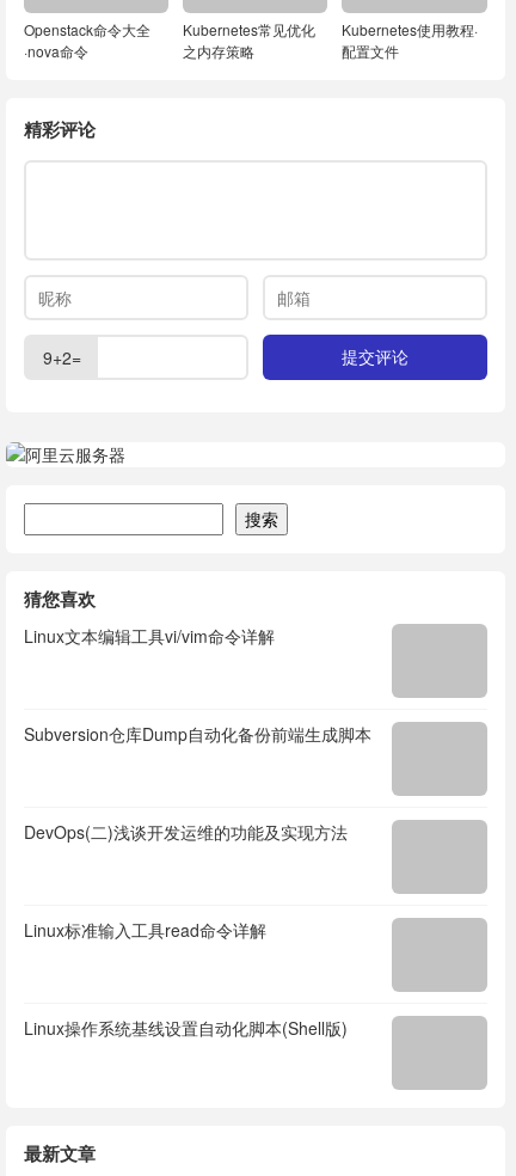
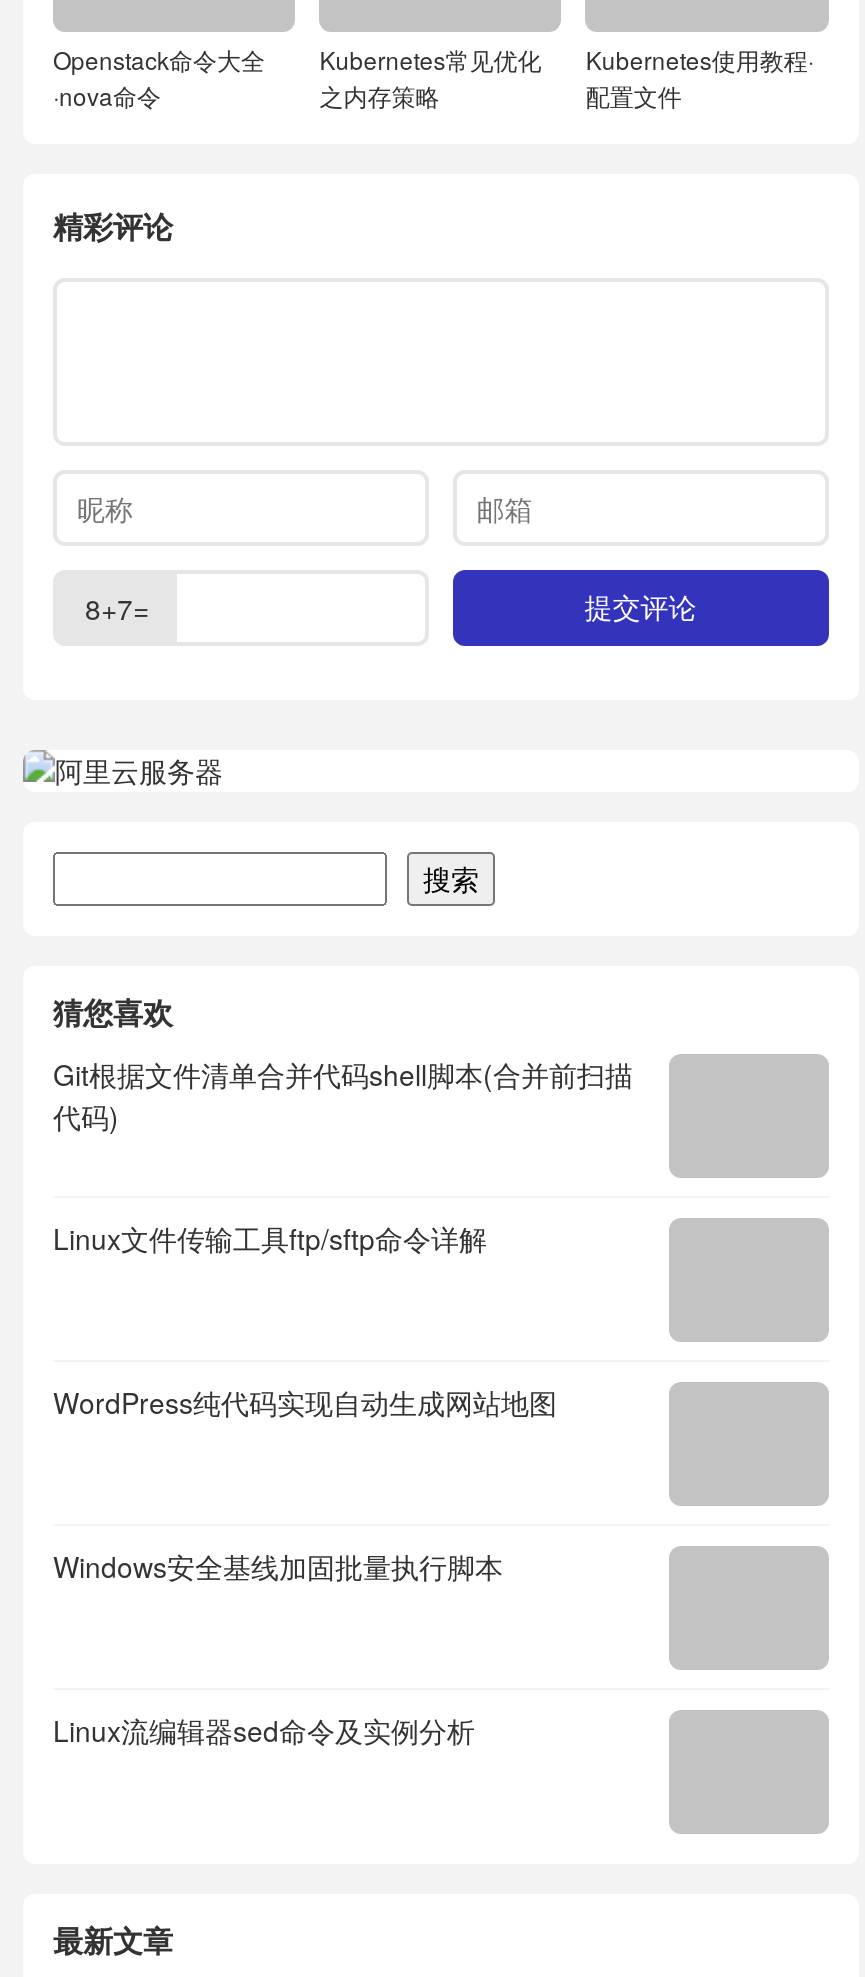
[43,345,81,369] 9+2= -> [85,588,149,628] 8+7=
[24,624,275,648] Linux文本编辑工具vi/vim命令详解 -> [53,1054,633,1136] Git根据文件清单合并代码shell脚本(合并前扫描 | 代码)
[24,722,371,746] Subversion仓库Dump自动化备份前端生成脚本 -> [53,1218,487,1258] Linux文件传输工具ftp/sftp命令详解
[24,820,348,844] DevOps(二)浅谈开发运维的功能及实现方法 -> [53,1382,557,1422] WordPress纯代码实现自动生成网站地图
[24,918,266,942] Linux标准输入工具read命令详解 -> [53,1546,503,1586] Windows安全基线加固批量执行脚本
[24,1016,348,1040] Linux操作系统基线设置自动化脚本(Shell版) -> [53,1710,475,1750] Linux流编辑器sed命令及实例分析

